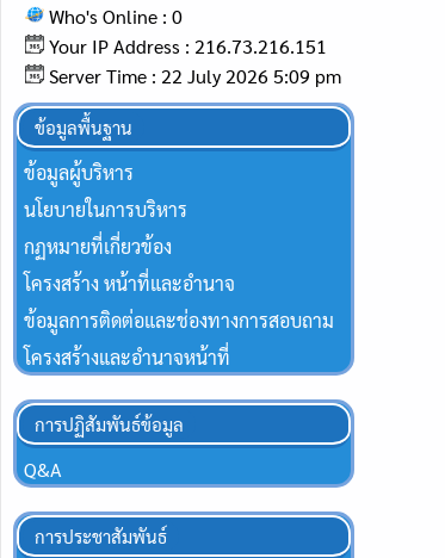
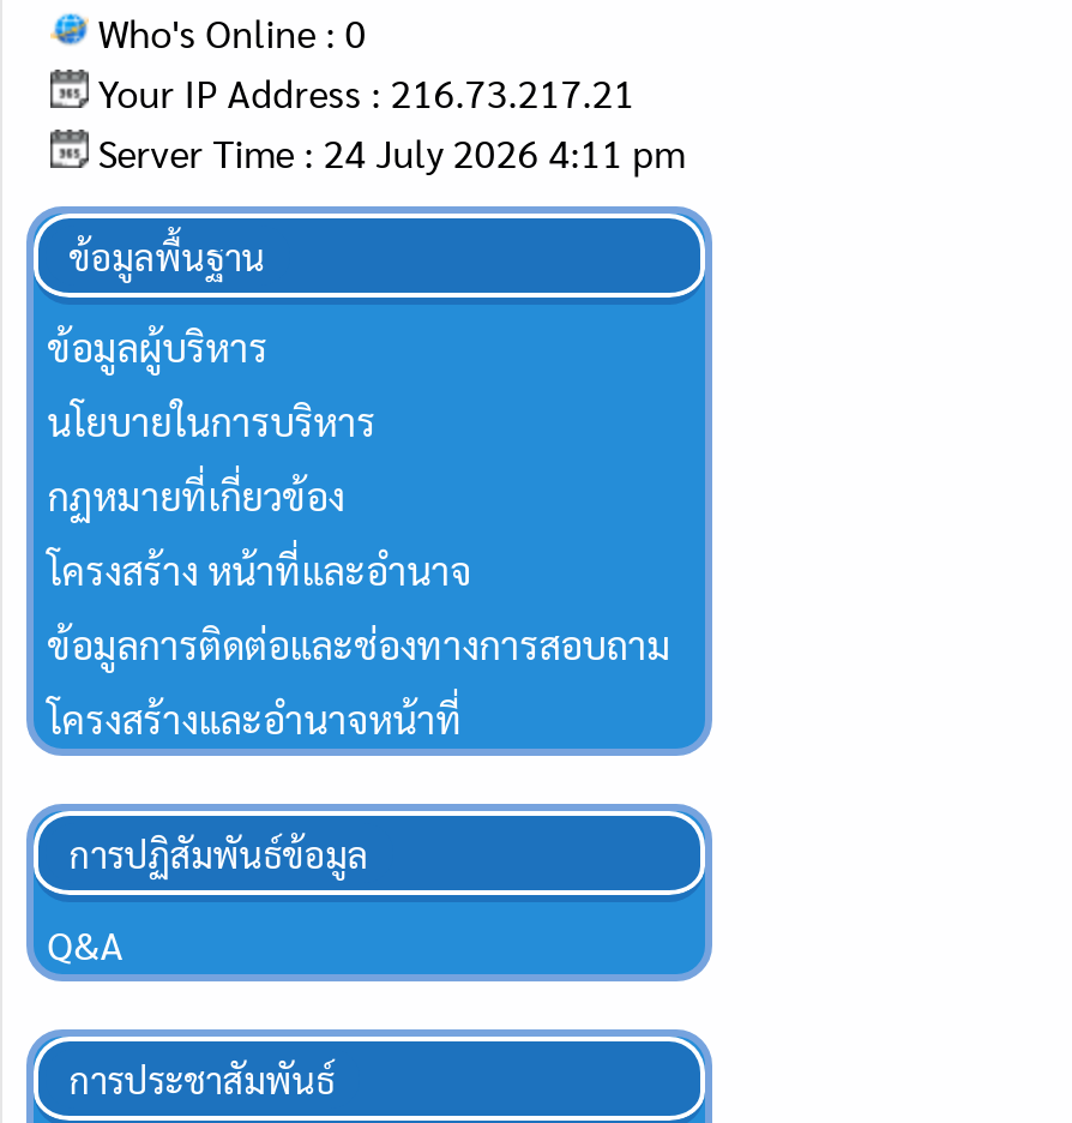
[44,33,327,58] Your IP Address : 216.73.216.151 -> [88,66,635,116] Your IP Address : 216.73.217.21
[44,63,341,88] Server Time : 22 July 2026 5:09 pm -> [88,126,685,176] Server Time : 24 July 2026 4:11 pm

